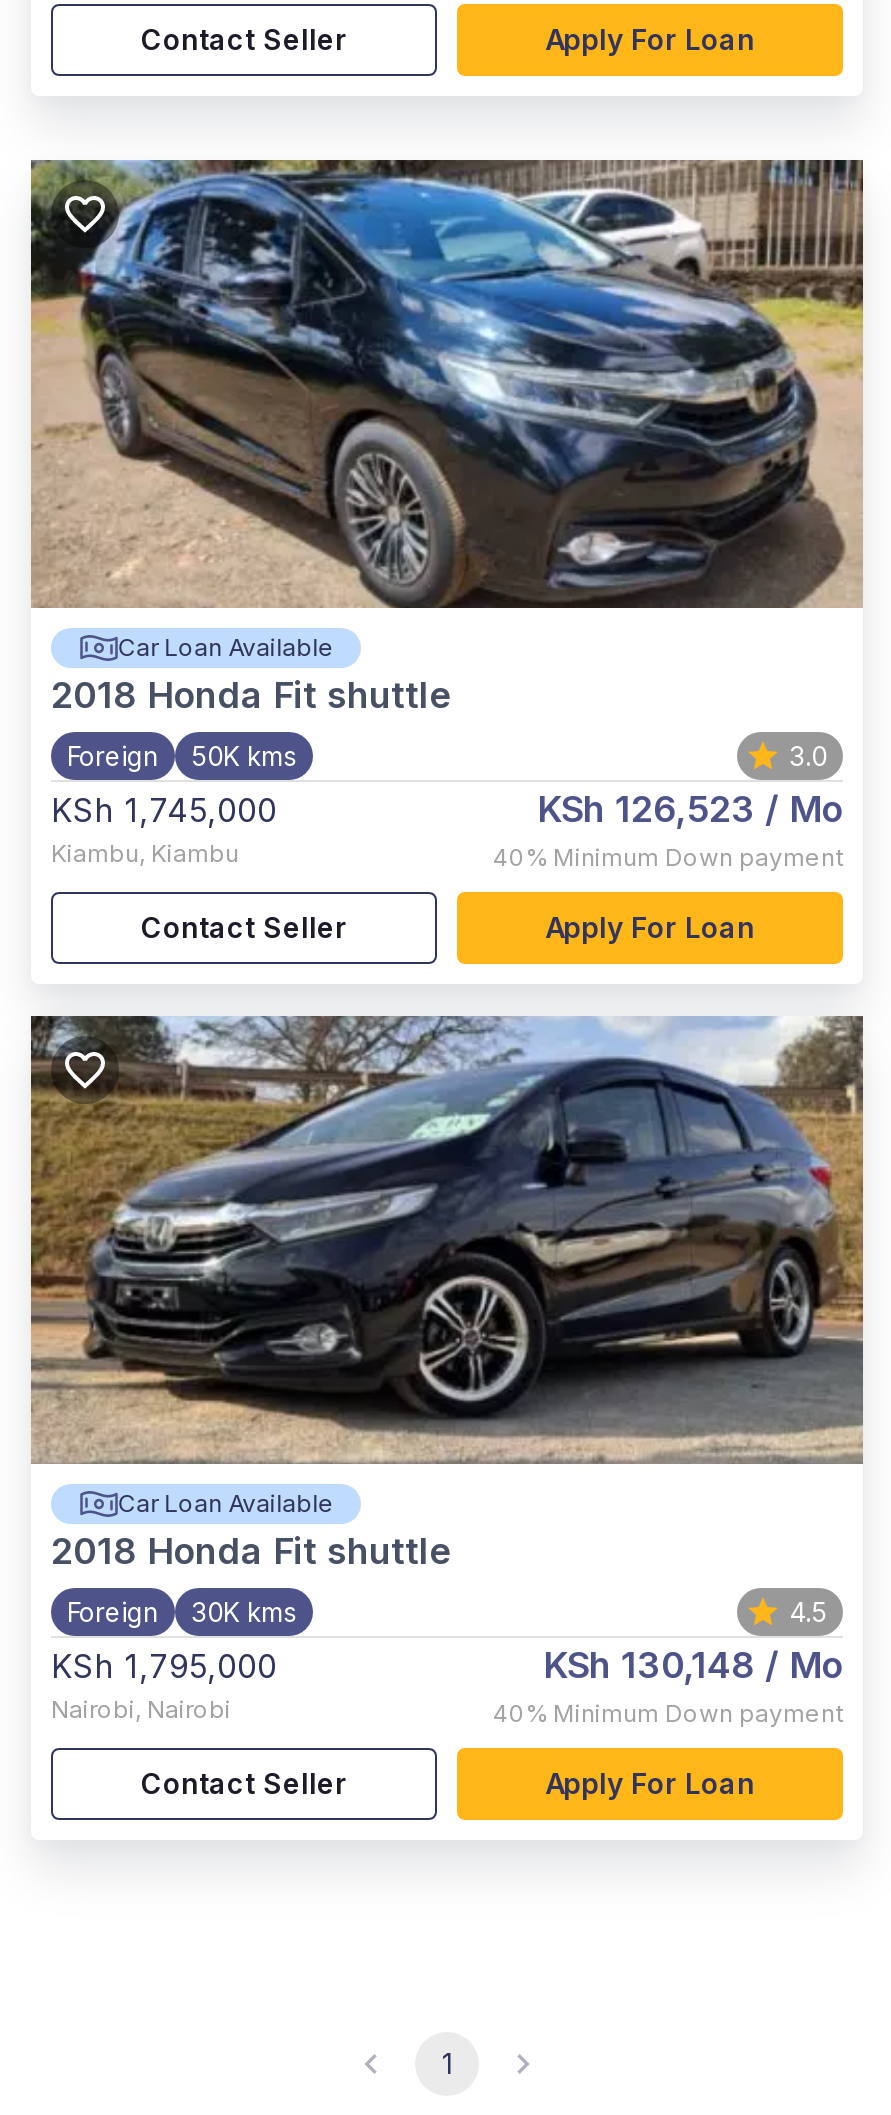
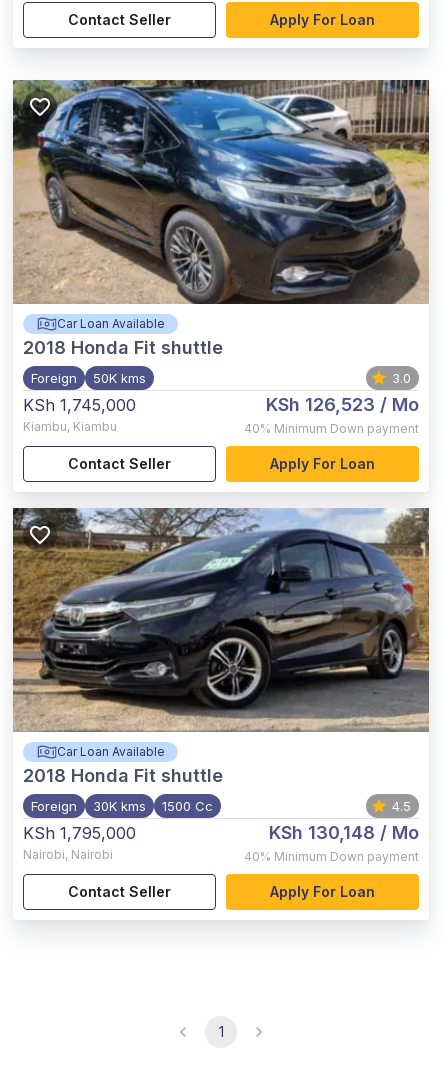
none -> [162,798,213,814] 1500 Cc

